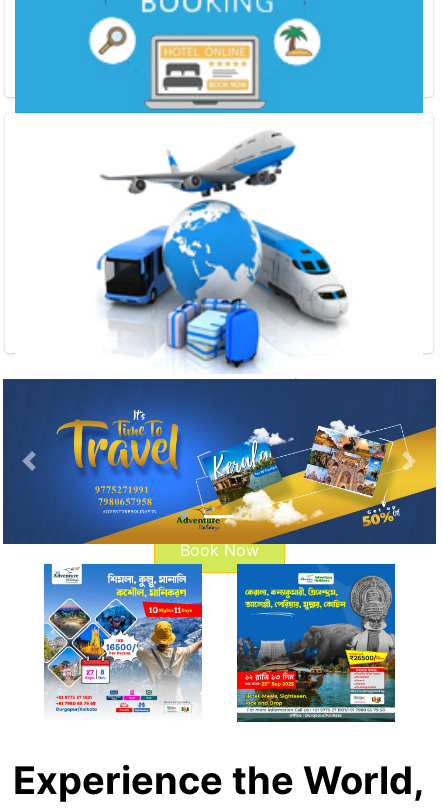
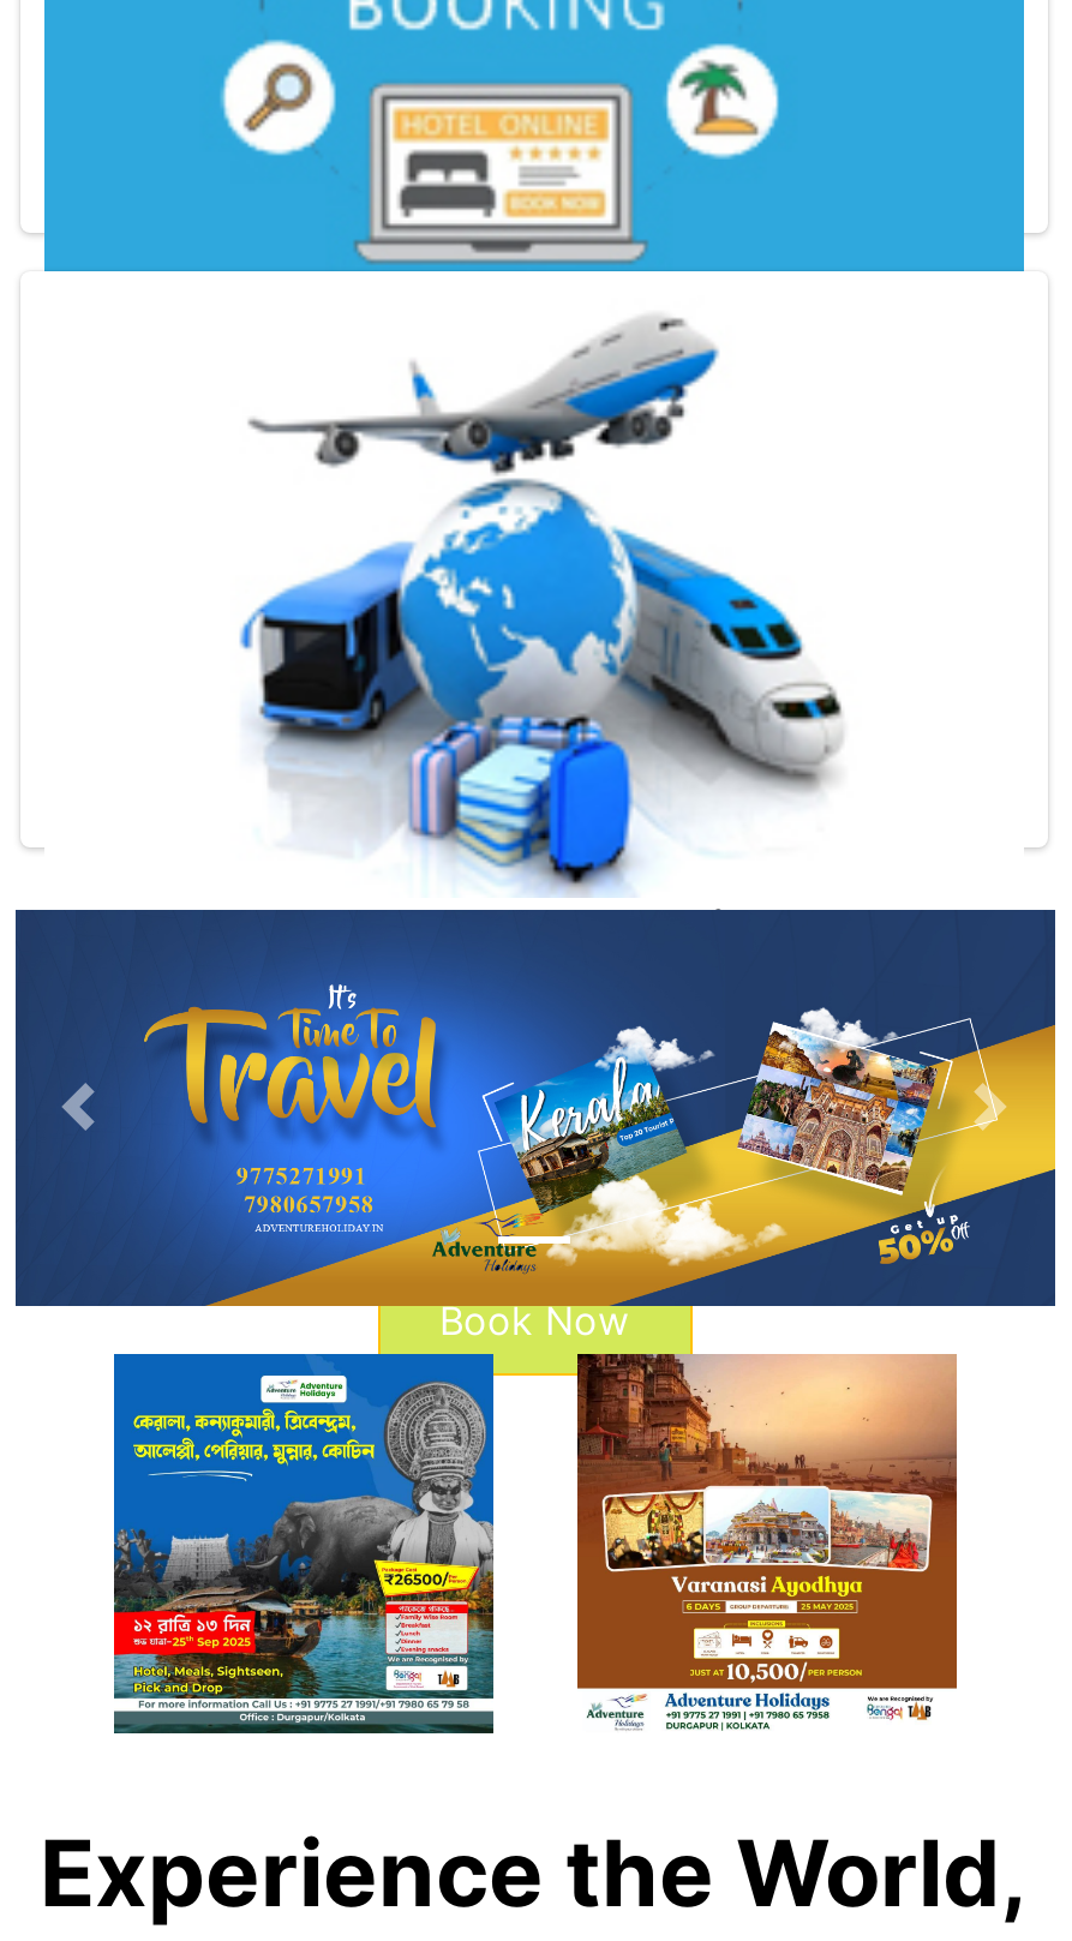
[43,564,203,722] [image] -> [112,1352,496,1736] [image]
[236,563,396,723] [image] -> [575,1352,959,1733] [image]

